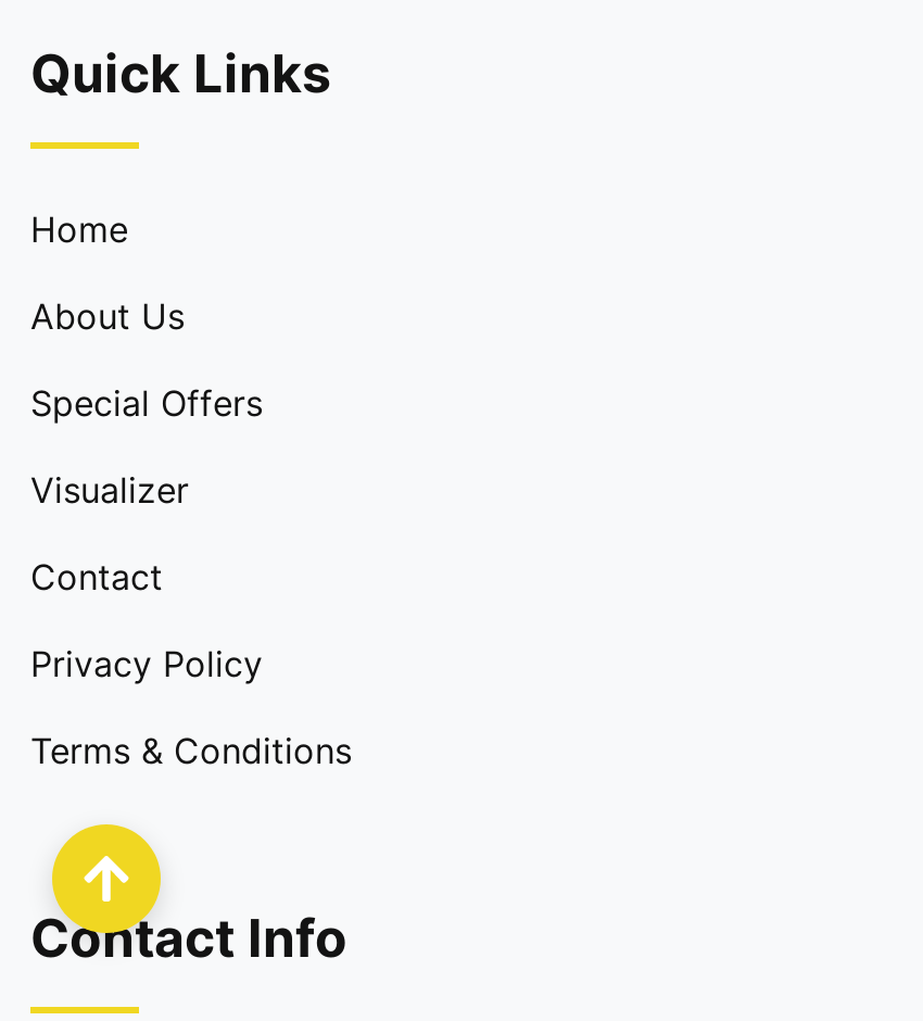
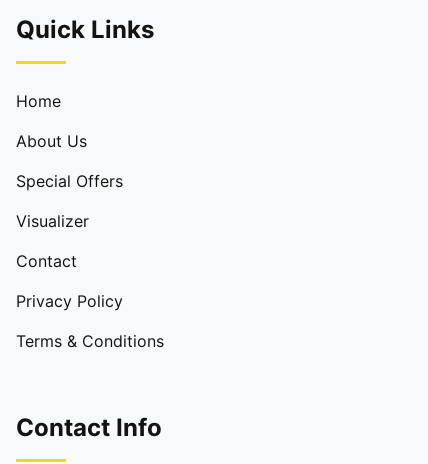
[50,822,163,903] [image] -> none

